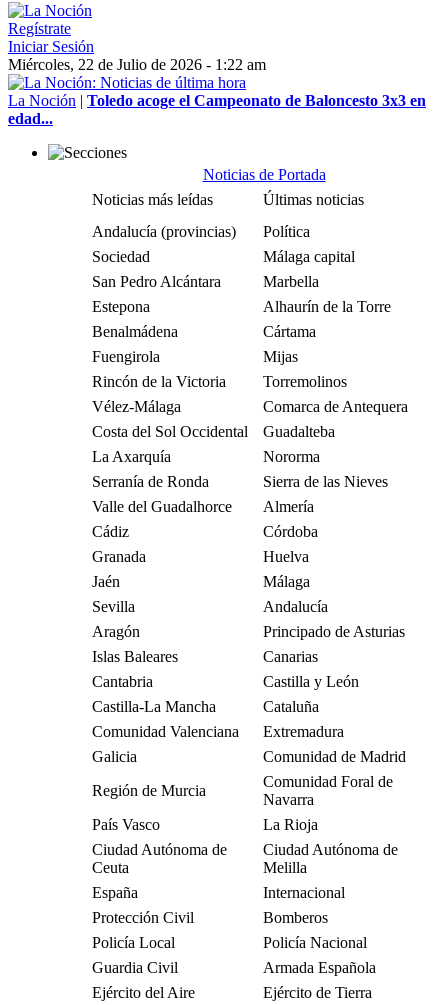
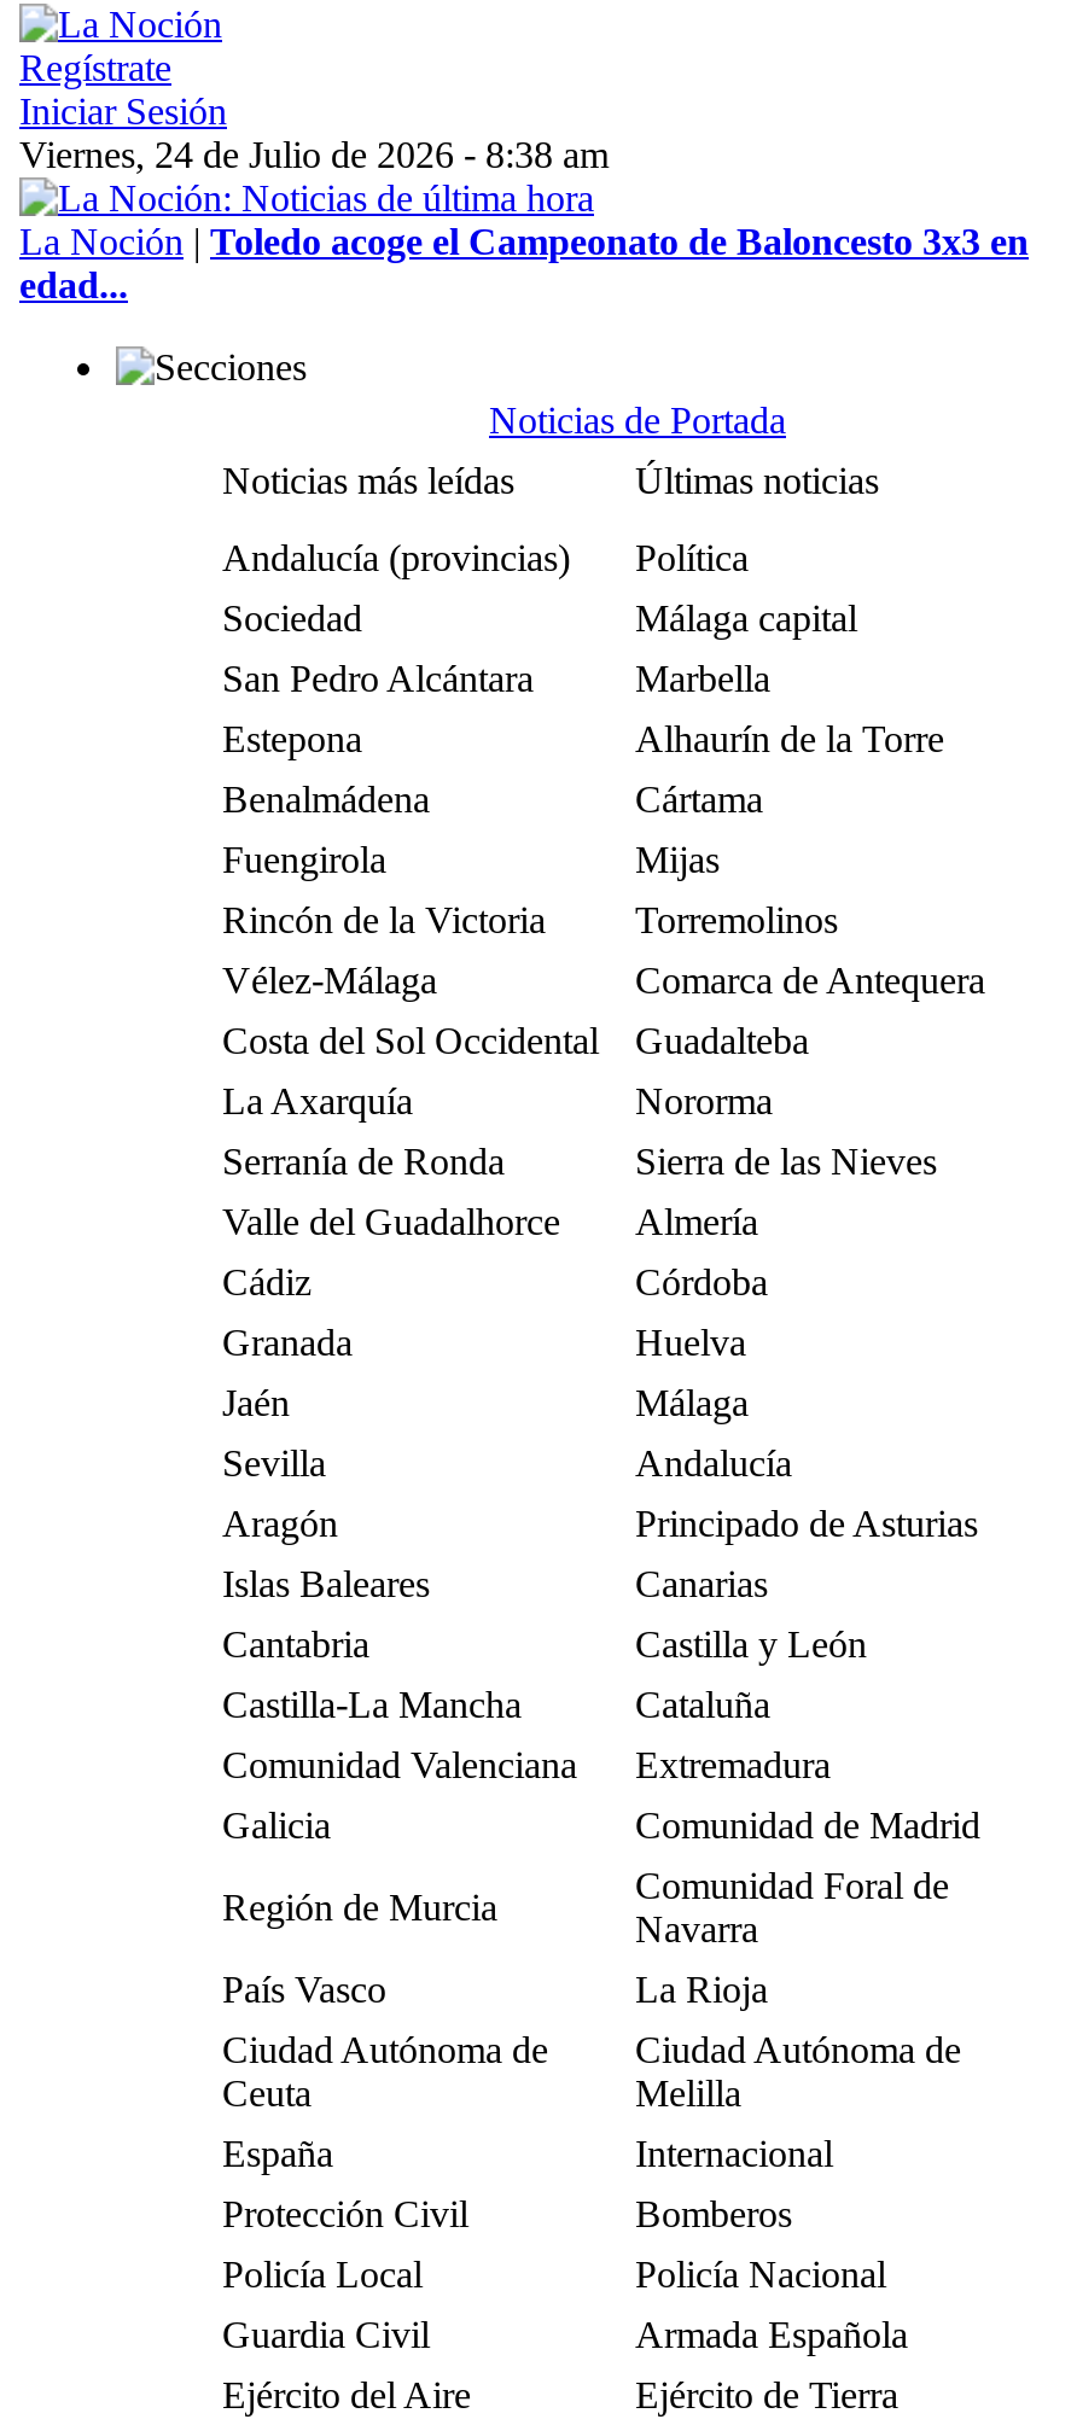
[8,56,266,73] Miércoles, 22 de Julio de 2026 - 1:22 am -> [19,134,609,175] Viernes, 24 de Julio de 2026 - 8:38 am

